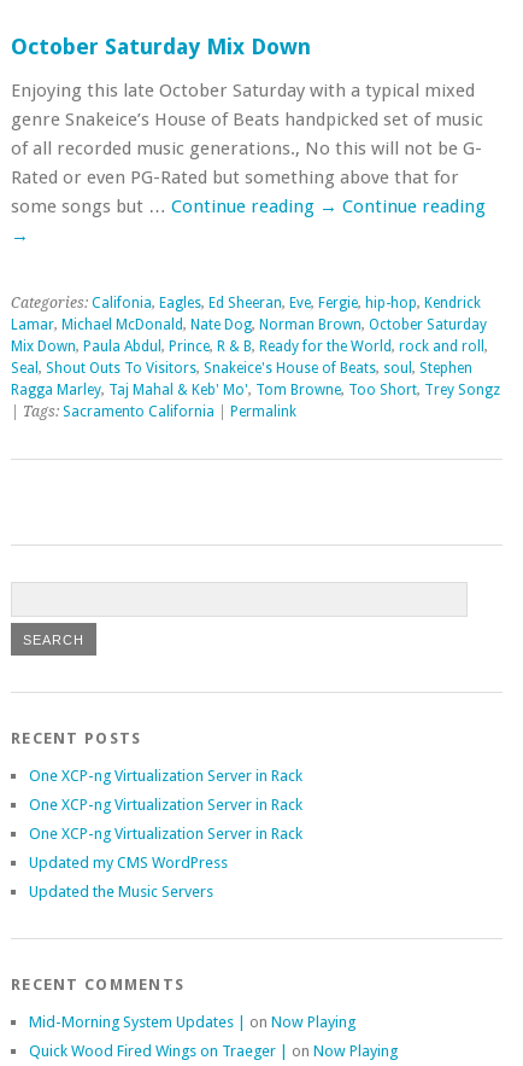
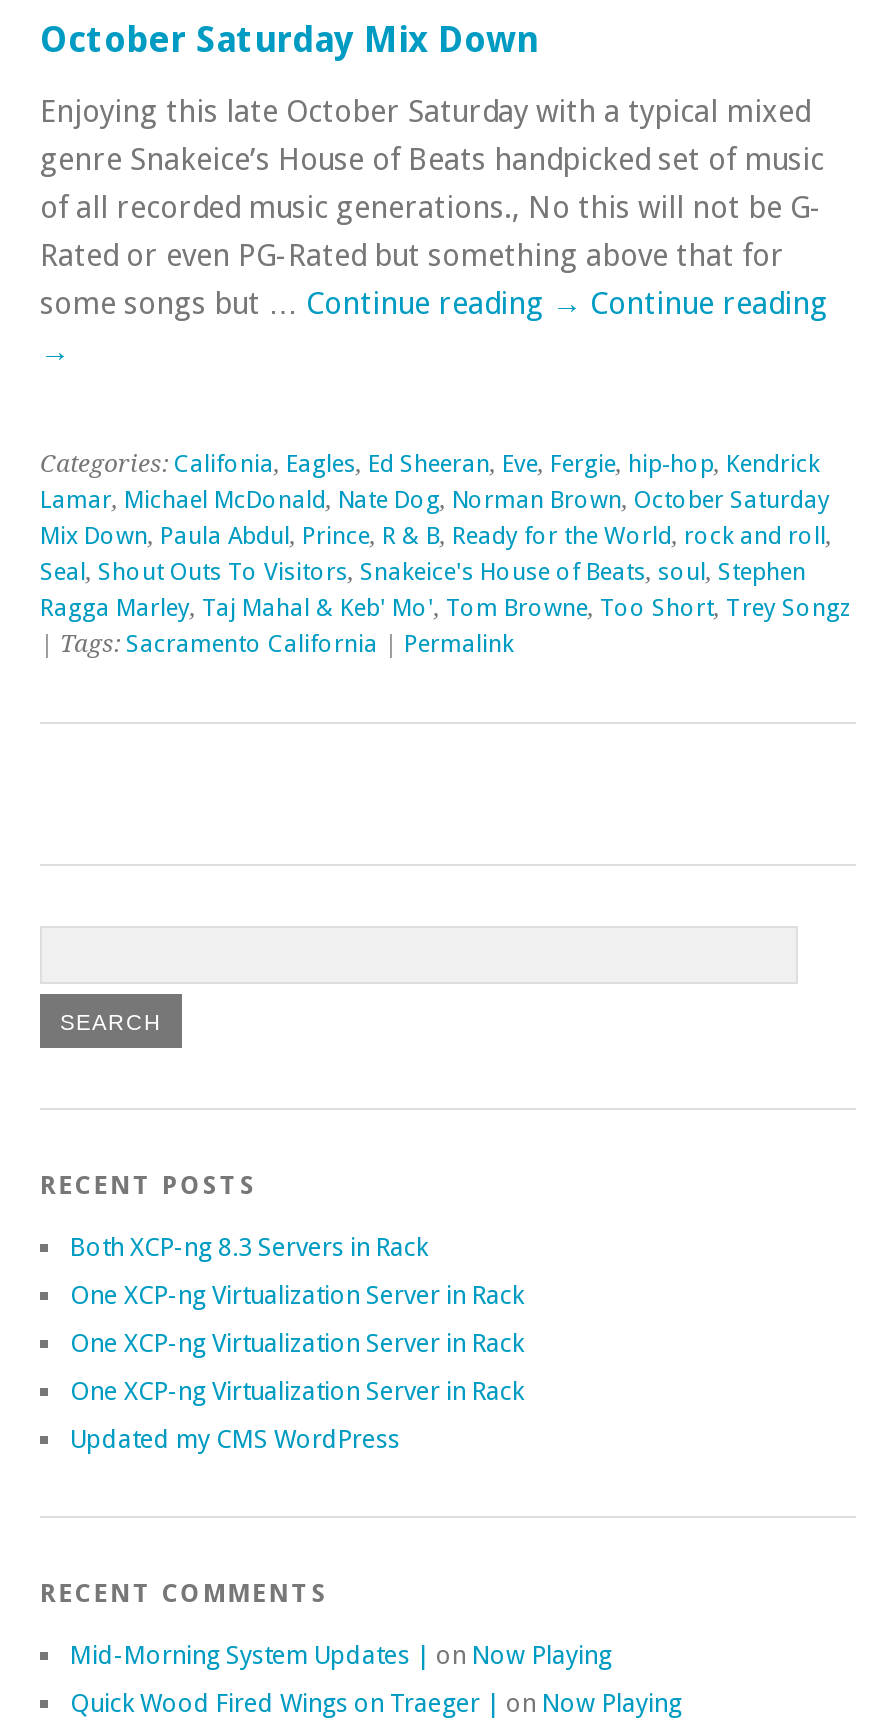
none -> [70,1231,428,1261] Both XCP-ng 8.3 Servers in Rack
moved [29,767,302,872] -> [70,1279,524,1453]: One XCP-ng Virtualization Server in Rack | One XCP-ng Virtualization Server in Rack | One XCP-ng Virtualization Server in Rack | Updated my CMS WordPress
[29,882,213,901] Updated the Music Servers -> none

